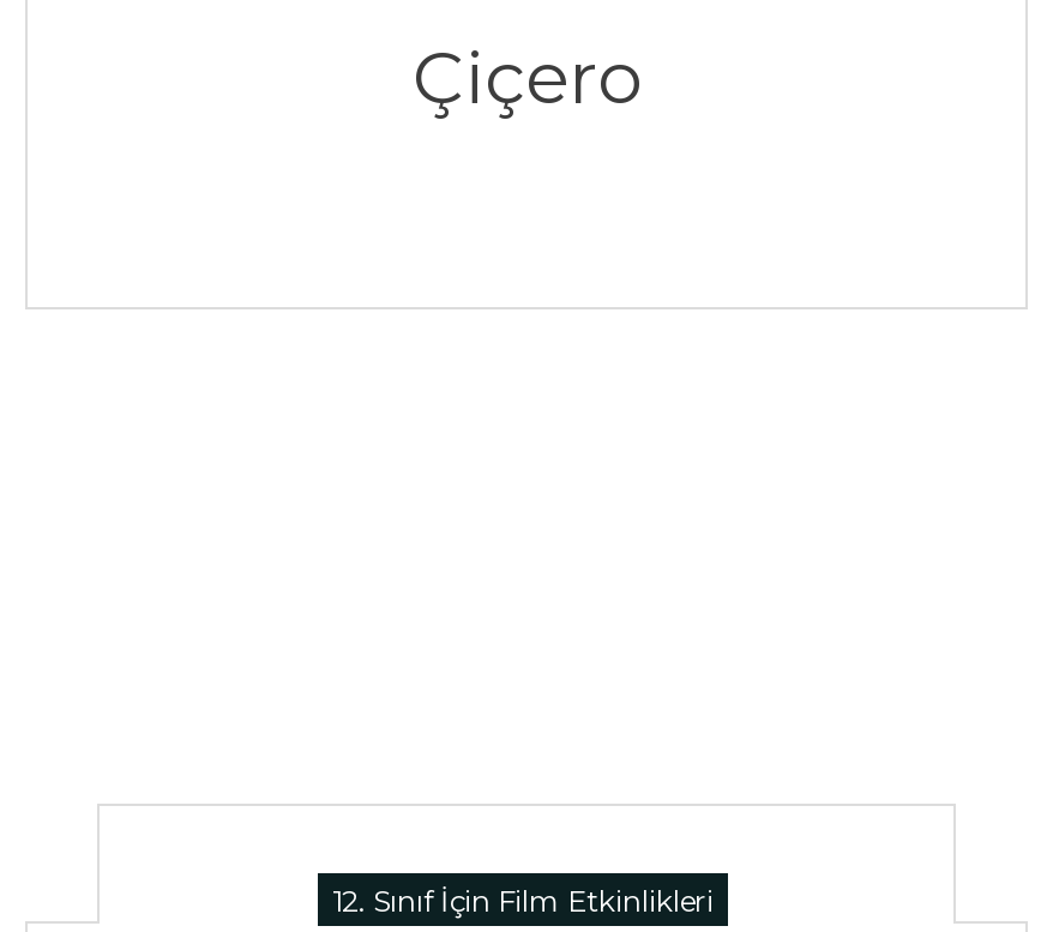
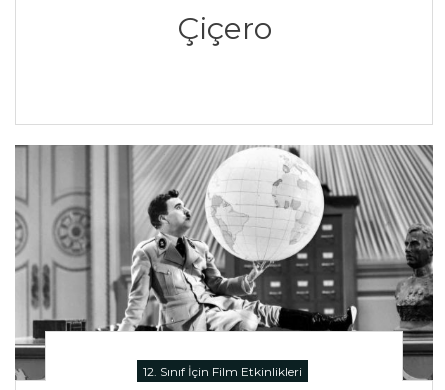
none -> [14,144,434,381] [image]

